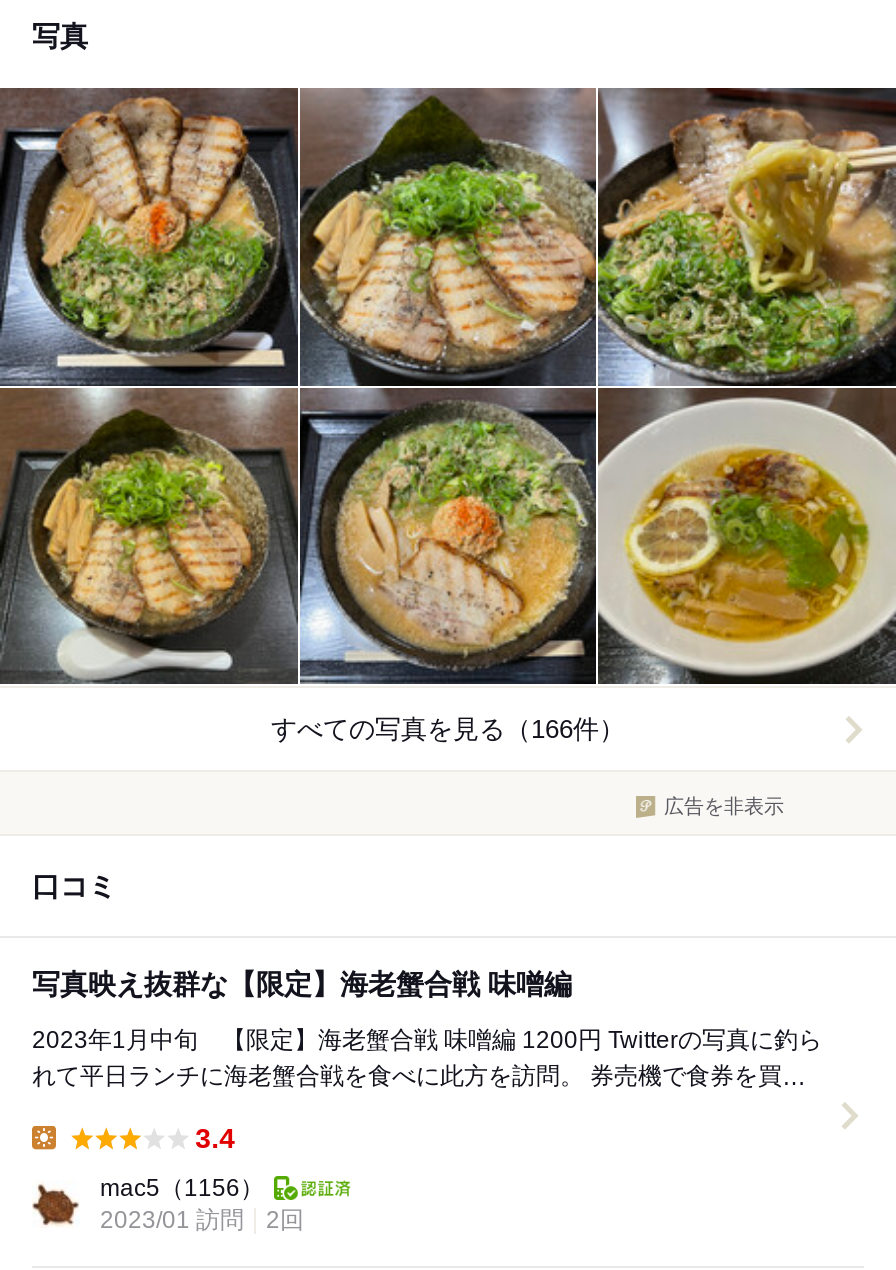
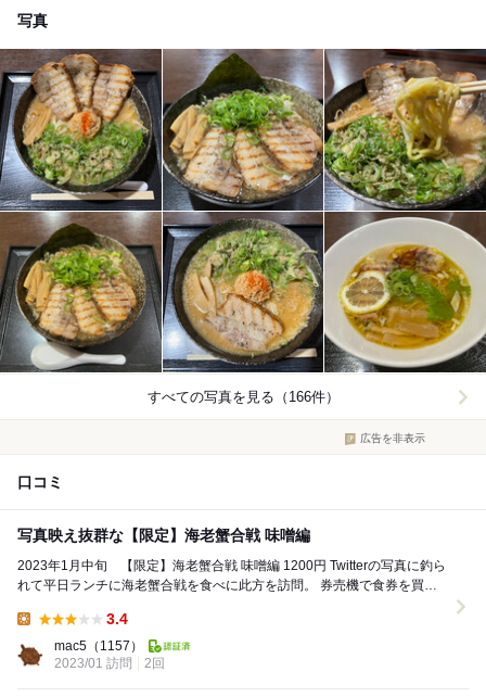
[100,1175,264,1203] mac5（1156） -> [54,639,143,654] mac5（1157）

